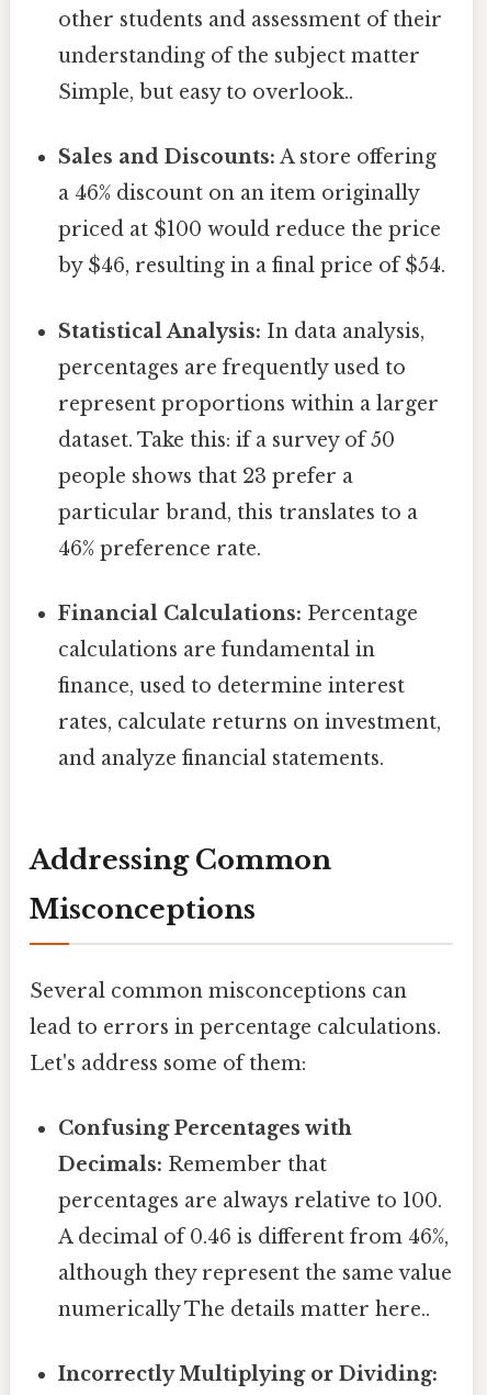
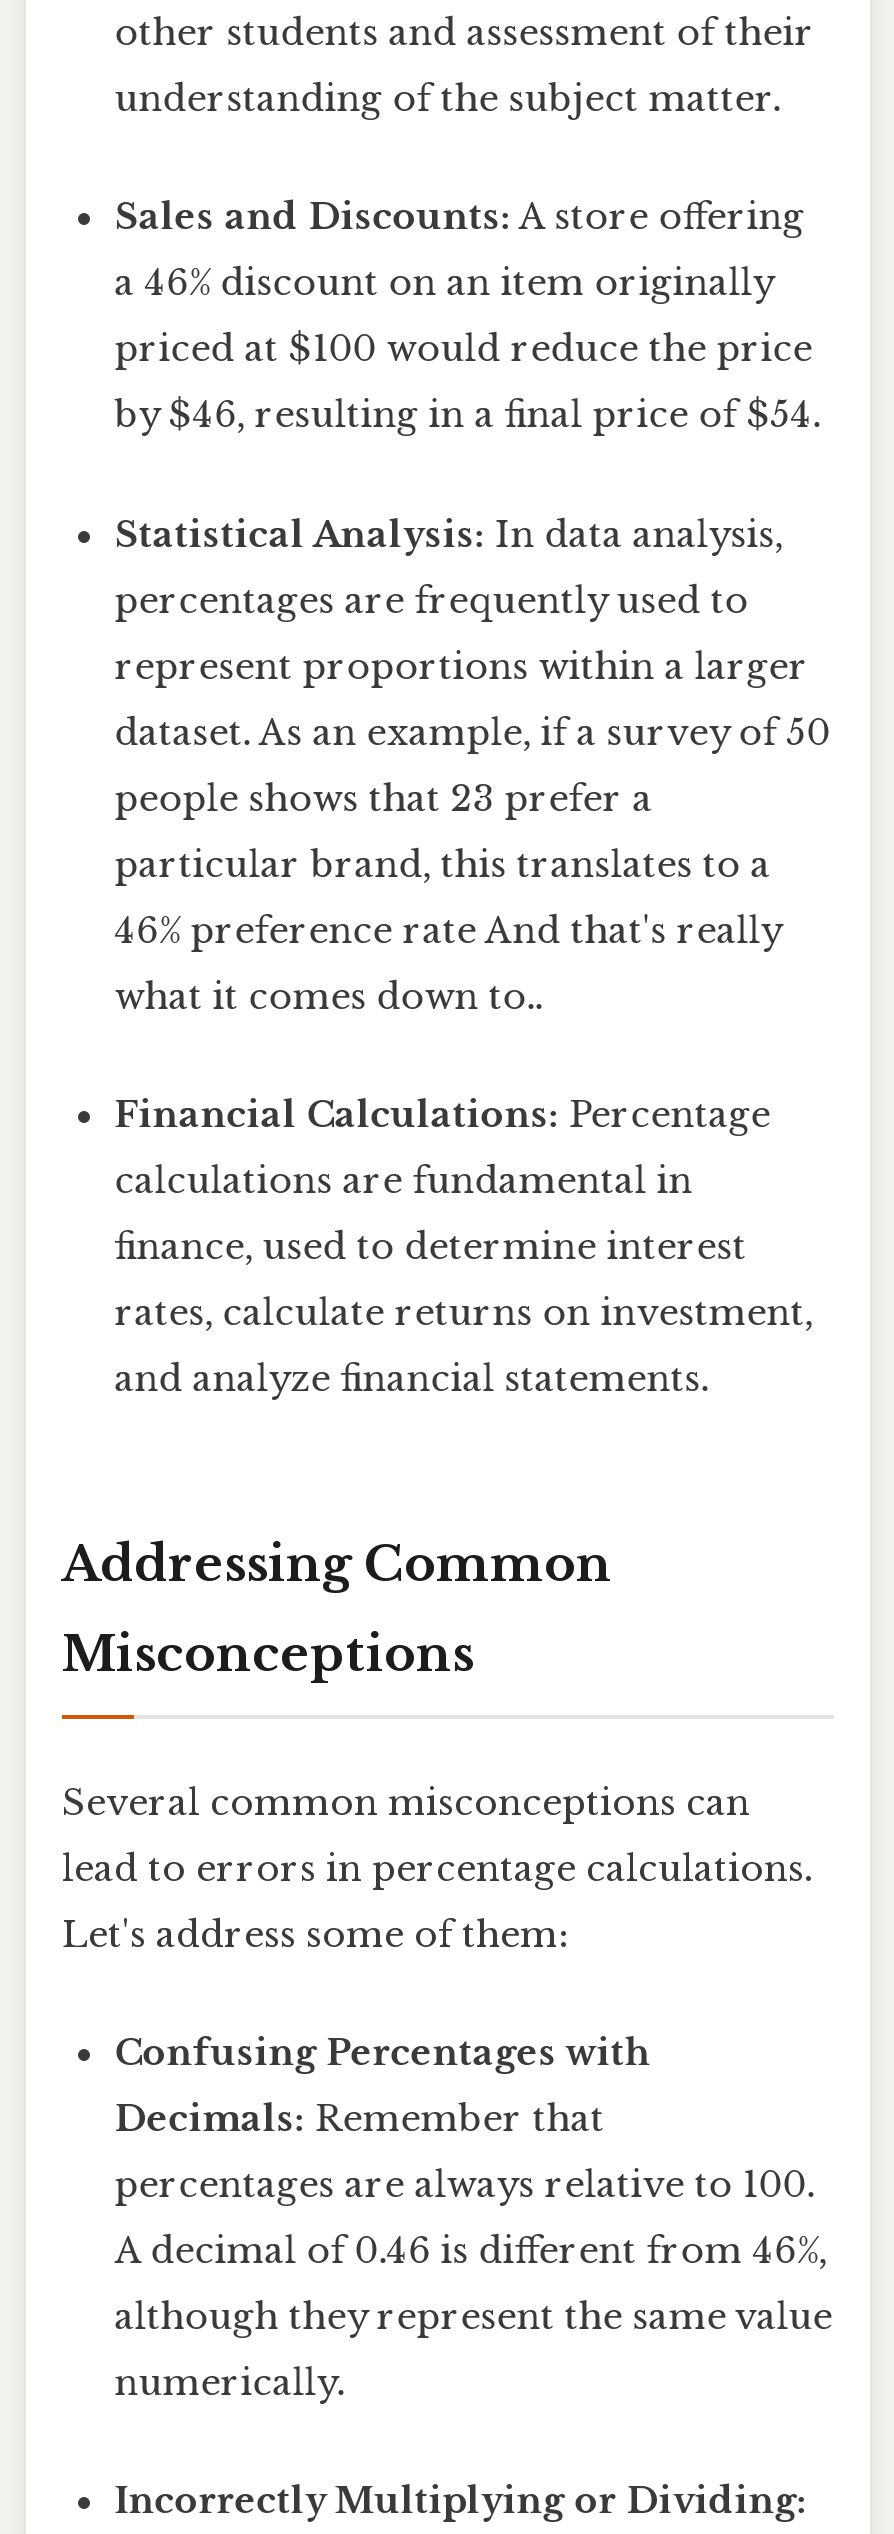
[58,44,420,104] understanding of the subject matter | Simple, but easy to overlook.. -> [114,77,780,121] understanding of the subject matter.
moved [58,145,446,416] -> [114,196,820,688]: Sales and Discounts: A store offering | a 46% discount on an item originally | priced at $100 would reduce the price | by $46, resulting in a final price of $54. | Statistical Analysis: In data analysis, | percentages are frequently used to | represent proportions within a larger
[58,428,395,452] dataset. Take this: if a survey of 50 -> [114,710,830,754] dataset. As an example, if a survey of 50
moved [58,464,418,524] -> [114,776,770,886]: people shows that 23 prefer a | particular brand, this translates to a
[58,536,261,560] 46% preference rate. -> [114,908,780,1018] 46% preference rate And that's really | what it comes down to..
[58,1297,430,1322] numerically The details matter here.. -> [114,2361,344,2405] numerically.

